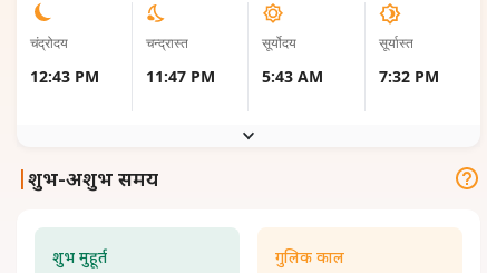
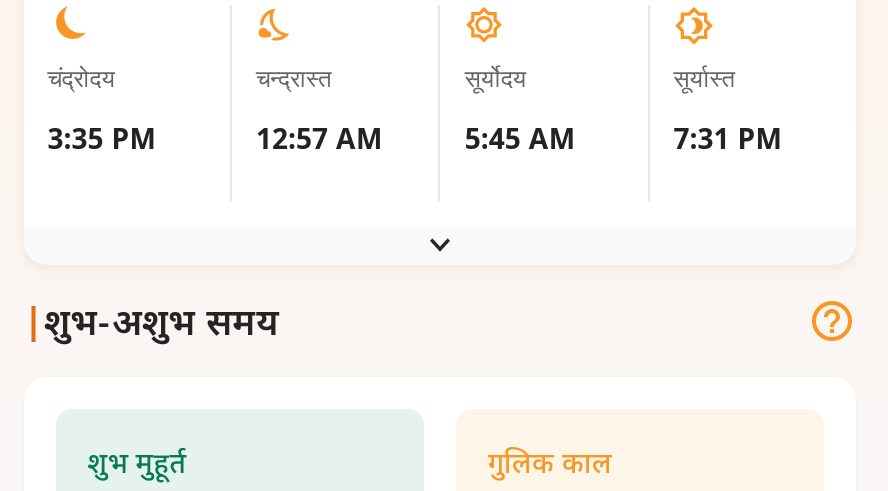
[30,66,99,87] 12:43 PM -> [47,119,155,157] 3:35 PM
[146,66,215,87] 11:47 PM -> [256,119,382,157] 12:57 AM
[262,66,324,87] 5:43 AM -> [465,119,575,157] 5:45 AM
[379,66,439,87] 7:32 PM -> [674,119,782,157] 7:31 PM

